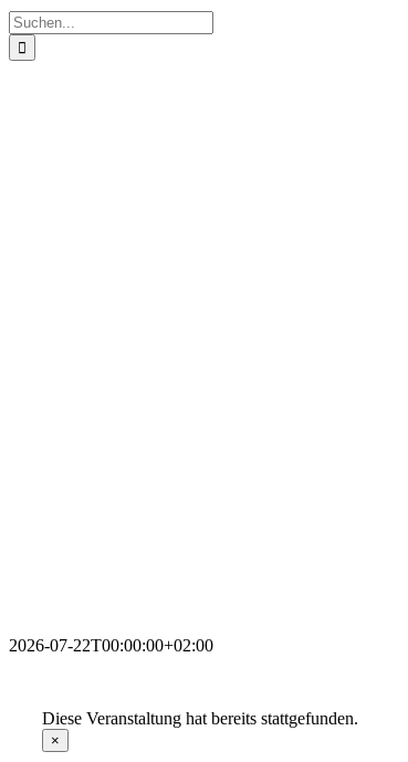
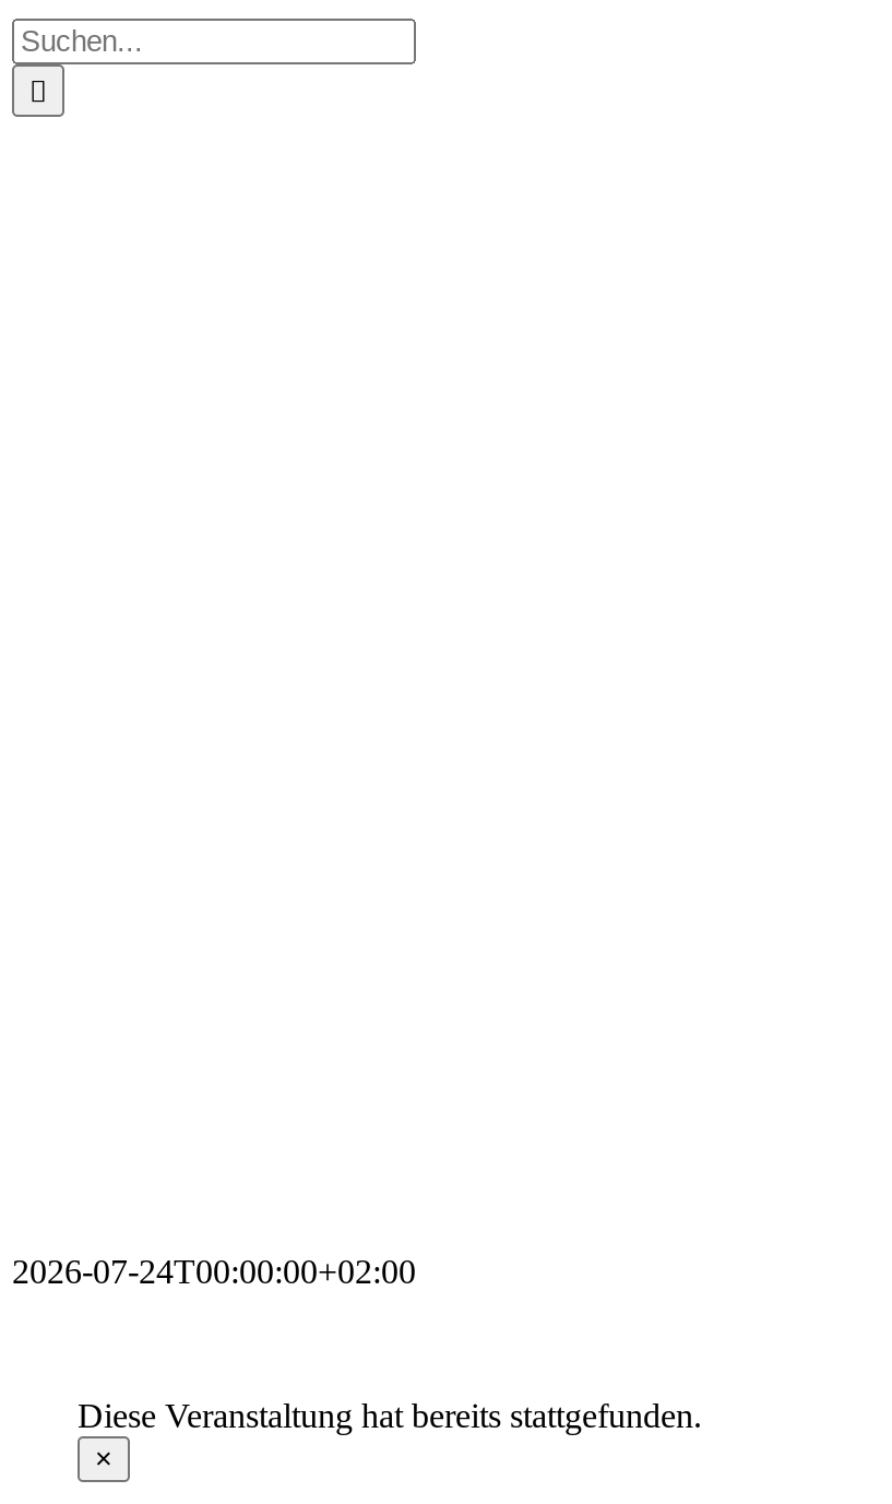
[9,636,213,655] 2026-07-22T00:00:00+02:00 -> [12,1253,416,1290] 2026-07-24T00:00:00+02:00

